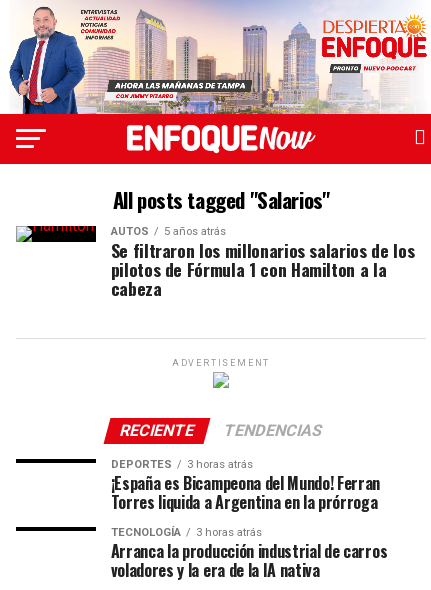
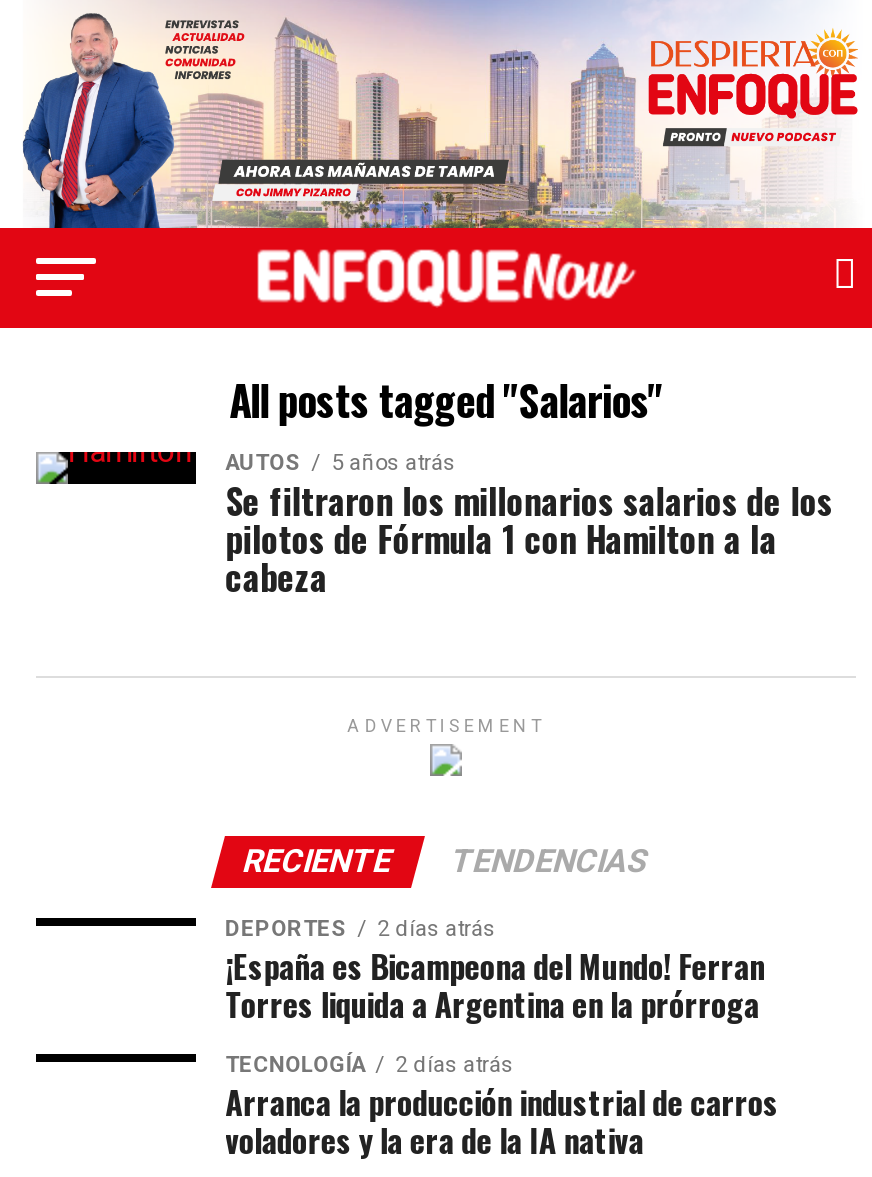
[111,458,253,471] DEPORTES 3 horas atrás -> [225,916,495,942] DEPORTES 2 días atrás
[111,526,262,539] TECNOLOGÍA 3 horas atrás -> [225,1052,513,1078] TECNOLOGÍA 2 días atrás

